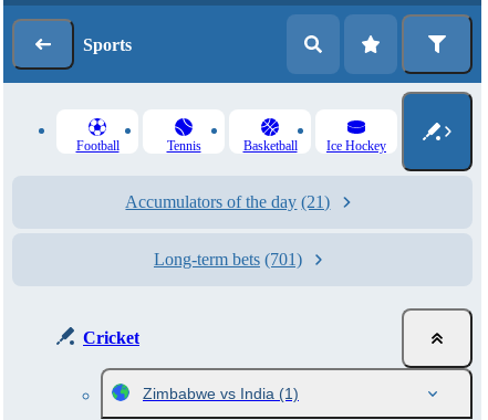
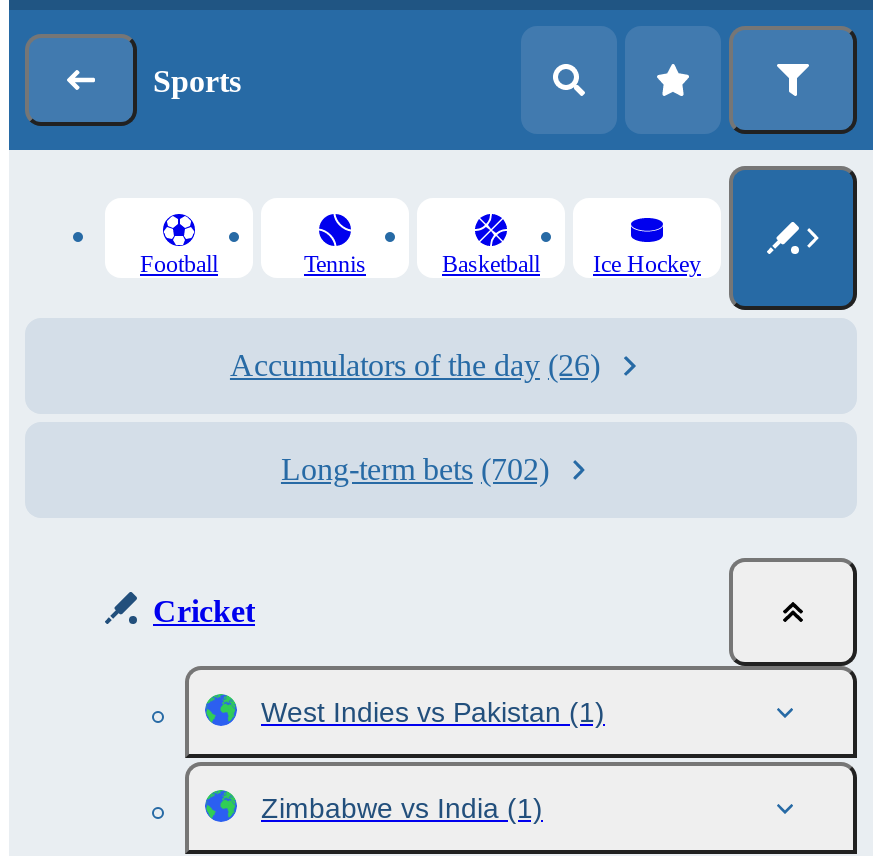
[126,192,330,211] Accumulators of the day (21) -> [230,348,600,382] Accumulators of the day (26)
[154,250,302,269] Long-term bets (701) -> [281,452,549,486] Long-term bets (702)
none -> [261,696,605,728] West Indies vs Pakistan (1)

